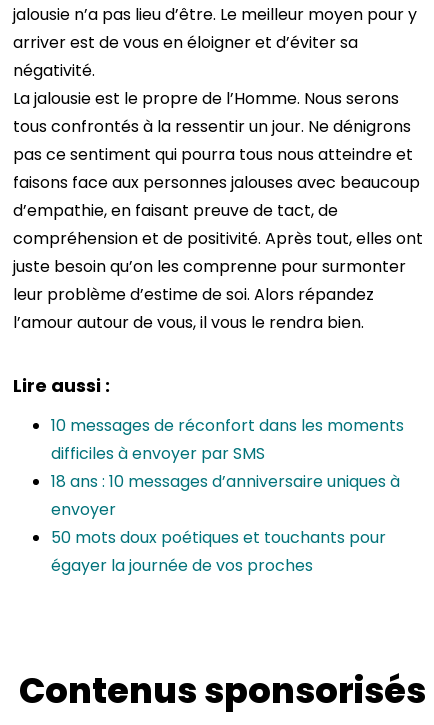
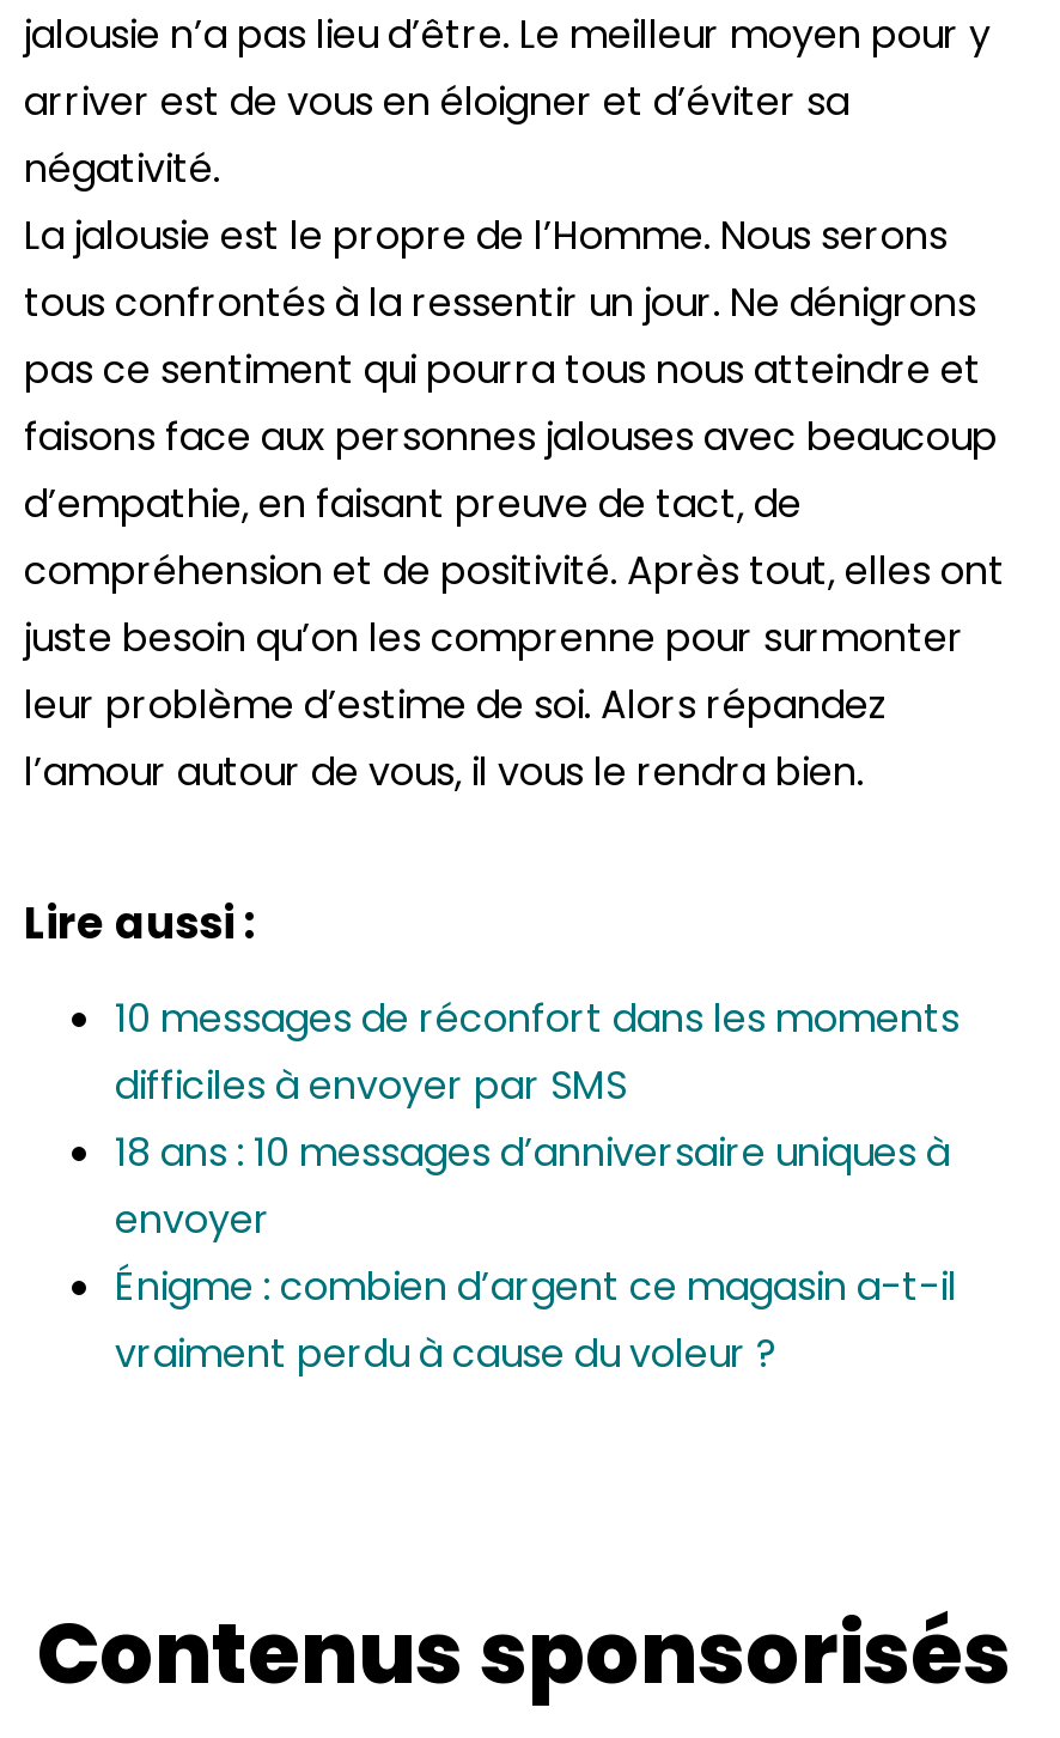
[51,526,386,577] 50 mots doux poétiques et touchants pour | égayer la journée de vos proches -> [115,1259,957,1381] Énigme : combien d’argent ce magasin a-t-il | vraiment perdu à cause du voleur ?

